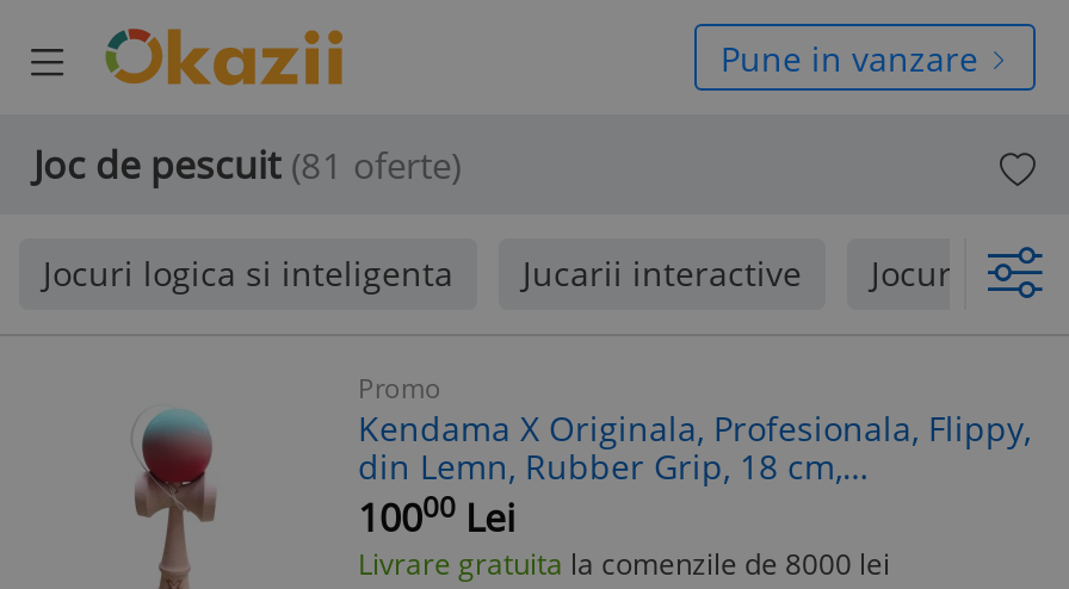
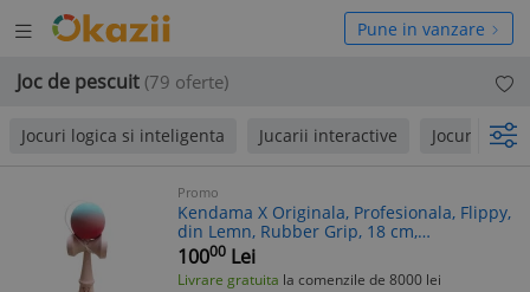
[33,138,461,191] Joc de pescuit (81 oferte) -> [17,69,228,95] Joc de pescuit (79 oferte)

